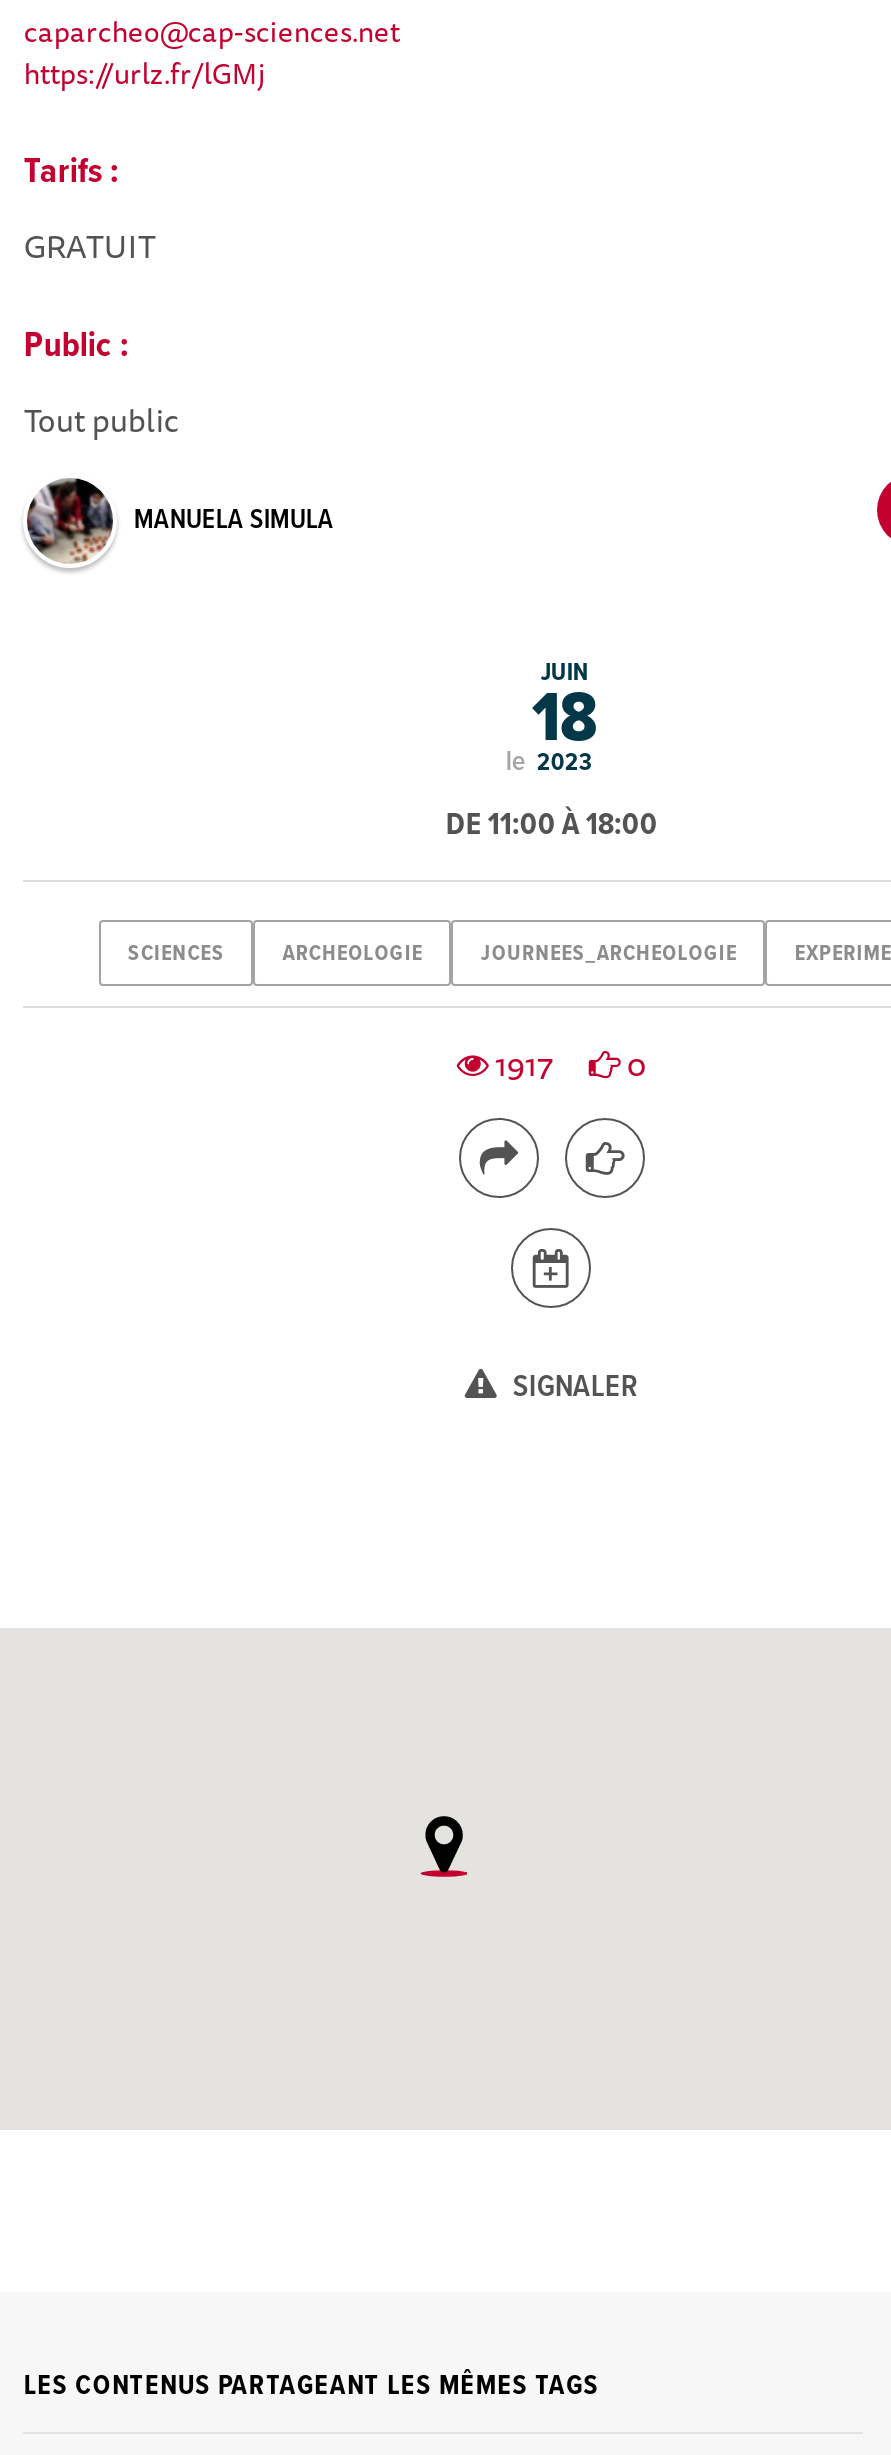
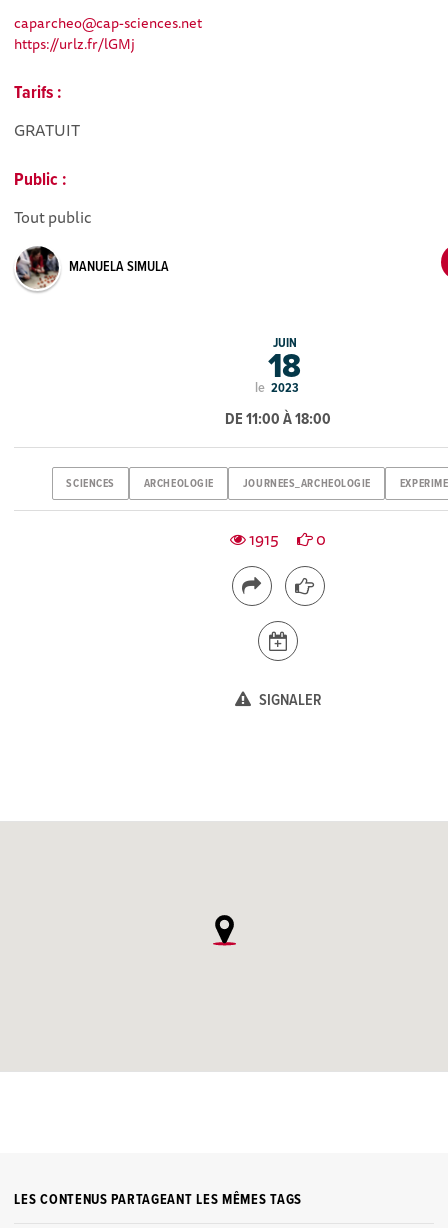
[489,1037,647,1089] 1917 0 -> [246,525,326,551] 1915 0

